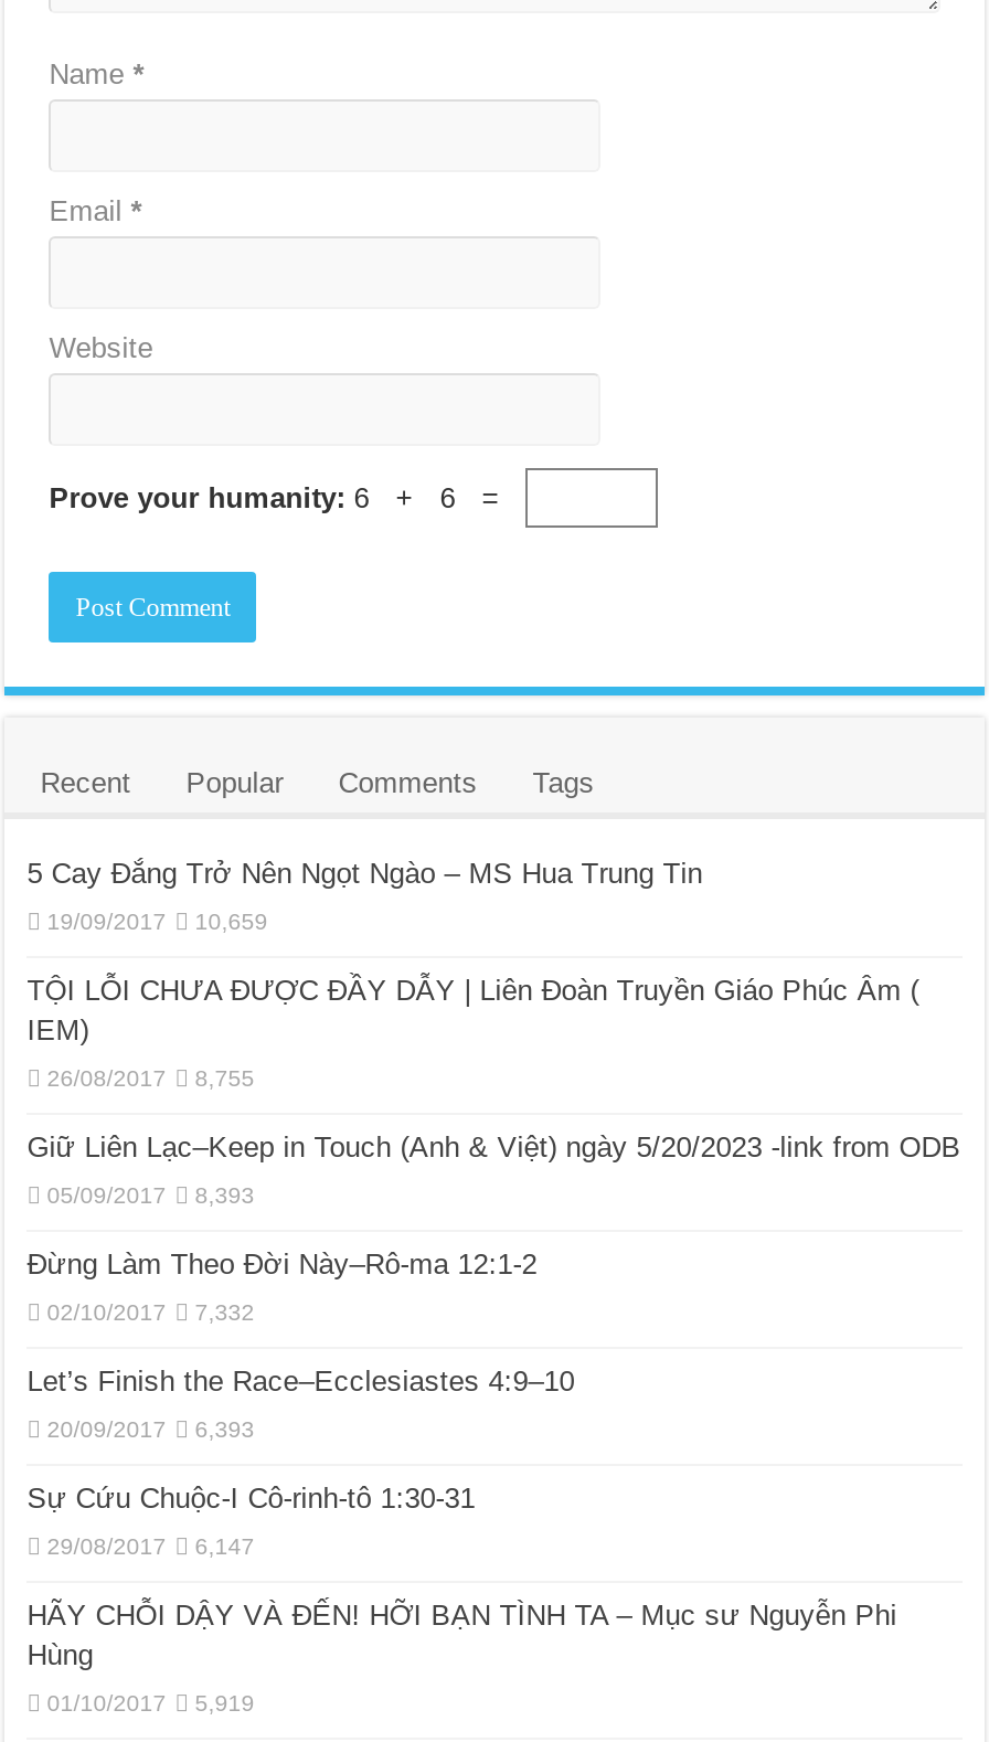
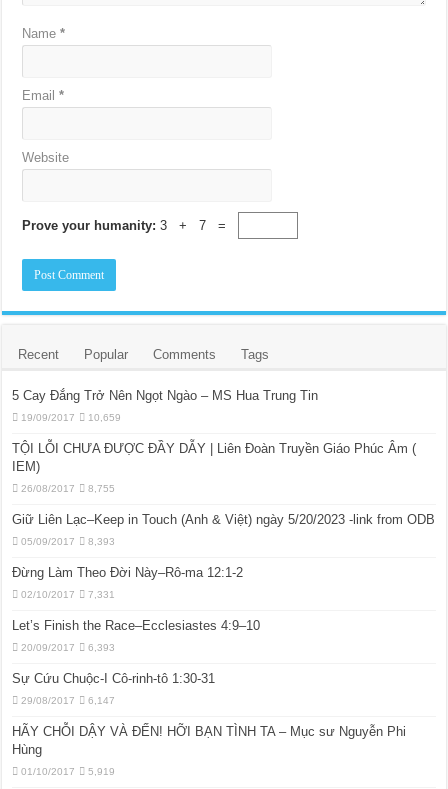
[49,480,526,514] Prove your humanity: 6 + 6 = -> [22,218,238,233] Prove your humanity: 3 + 7 =
[47,1300,254,1324] 02/10/2017 7,332 -> [21,589,115,600] 02/10/2017 7,331

